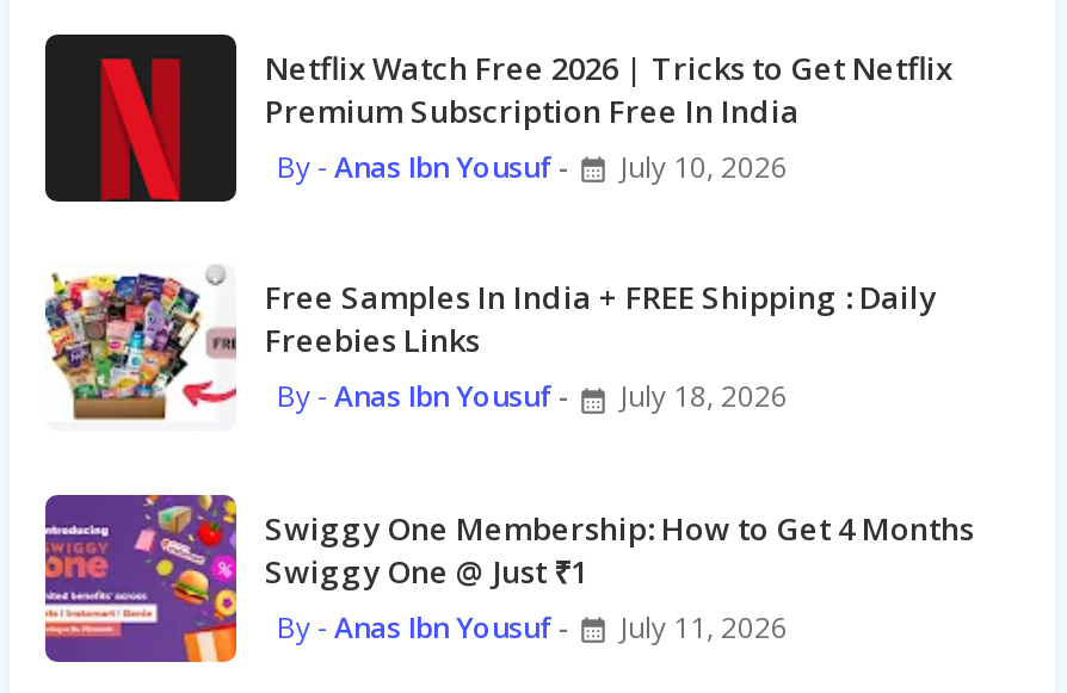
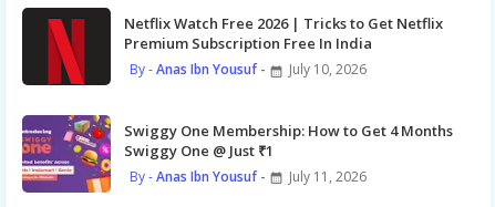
[45,265,936,429] [image] | Free Samples In India + FREE Shipping : Daily | Freebies Links | Anas Ibn Yousuf | July 18, 2026 -> none

